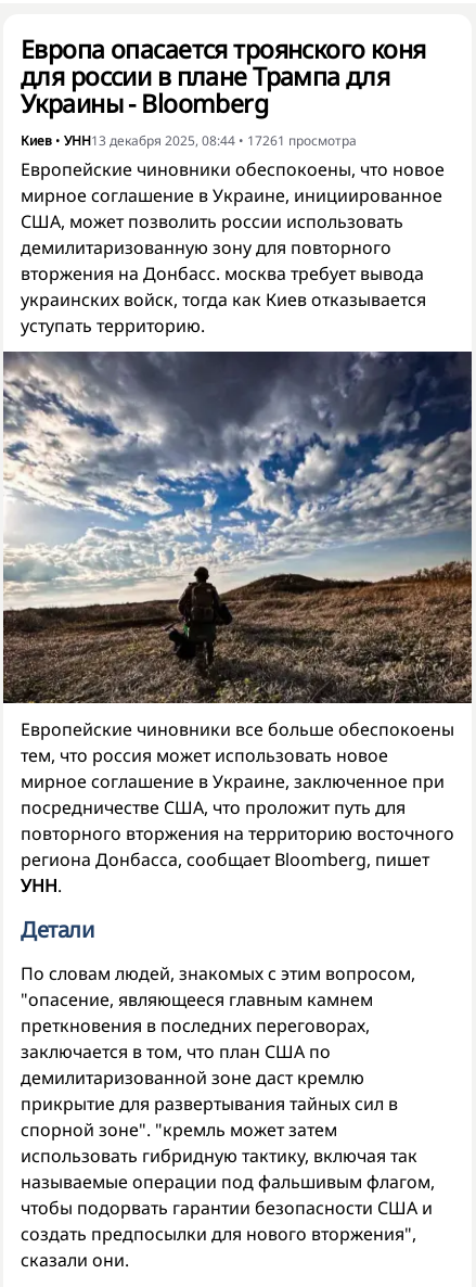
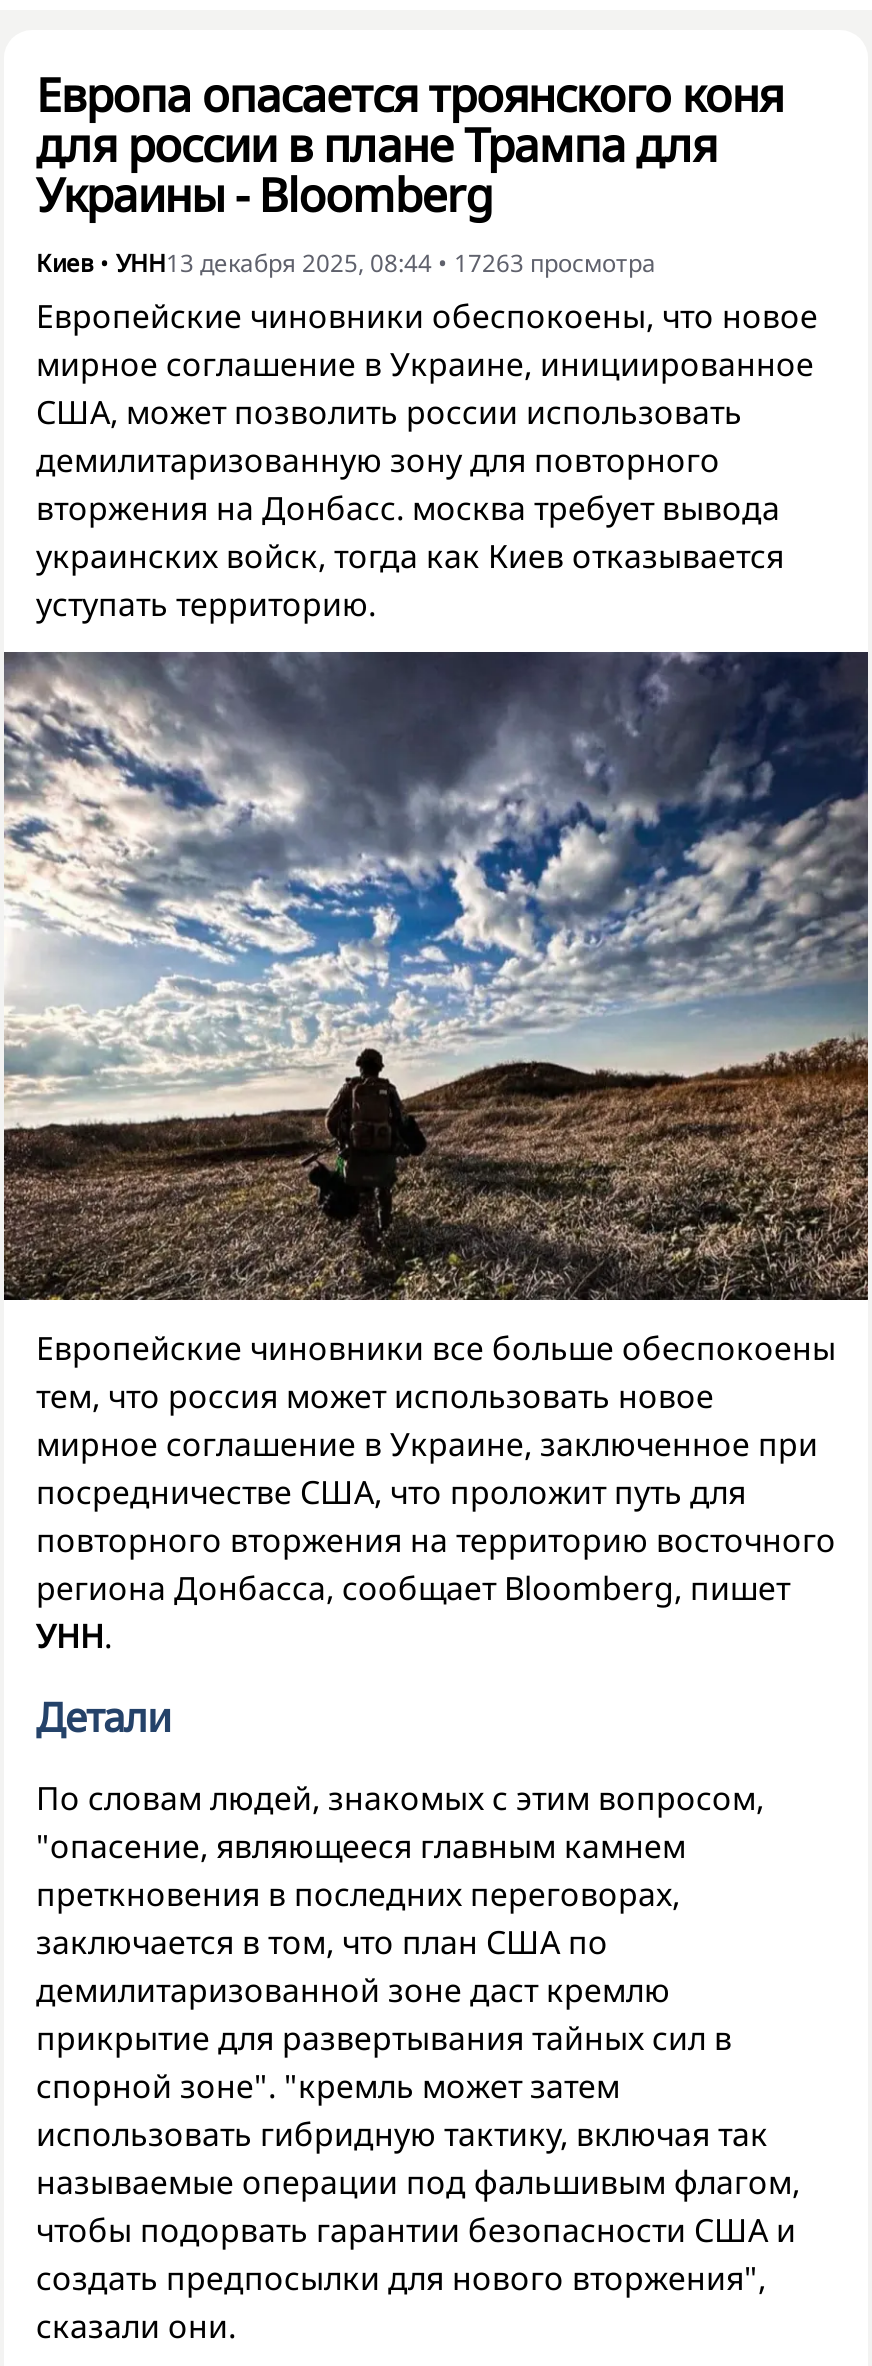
[21,131,357,150] Киев • УНН 13 декабря 2025, 08:44 • 17261 просмотра -> [36,246,656,280] Киев • УНН 13 декабря 2025, 08:44 • 17263 просмотра

